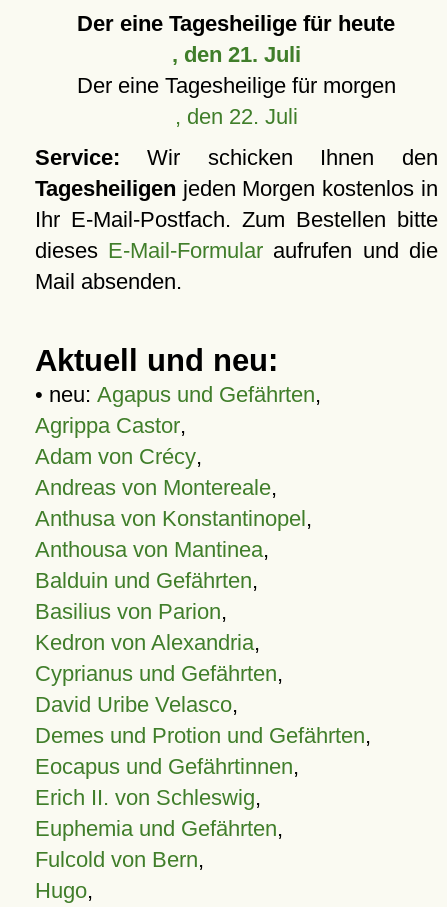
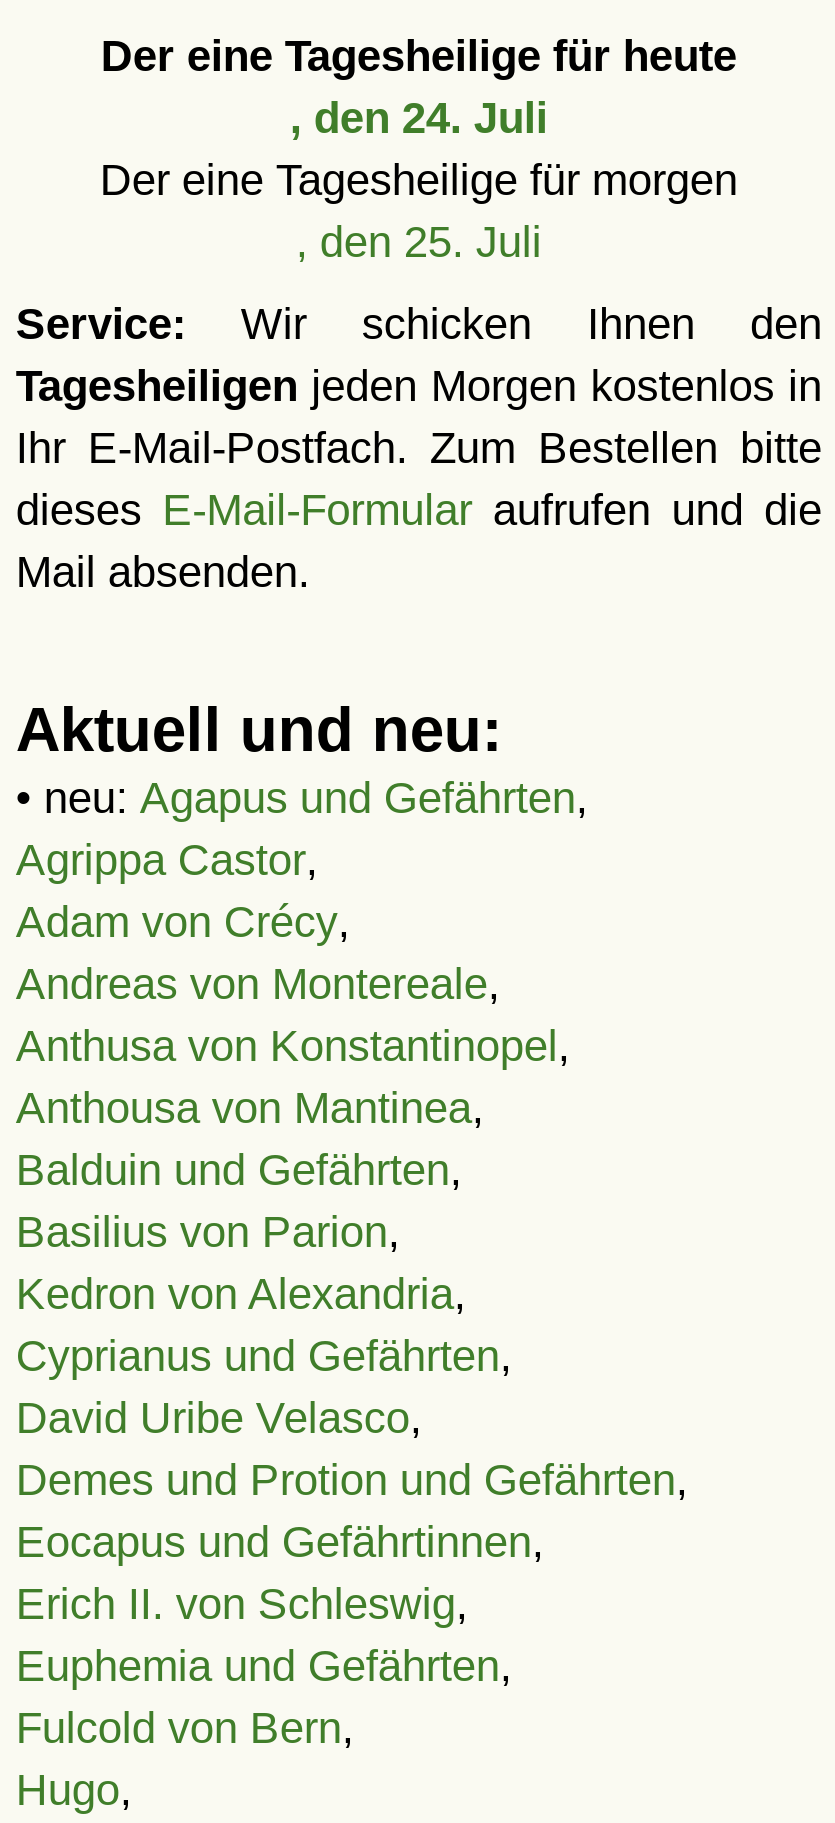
[172,42,301,67] , den 21. Juli -> [290,93,548,143] , den 24. Juli
[175,104,298,129] , den 22. Juli -> [296,217,542,267] , den 25. Juli

